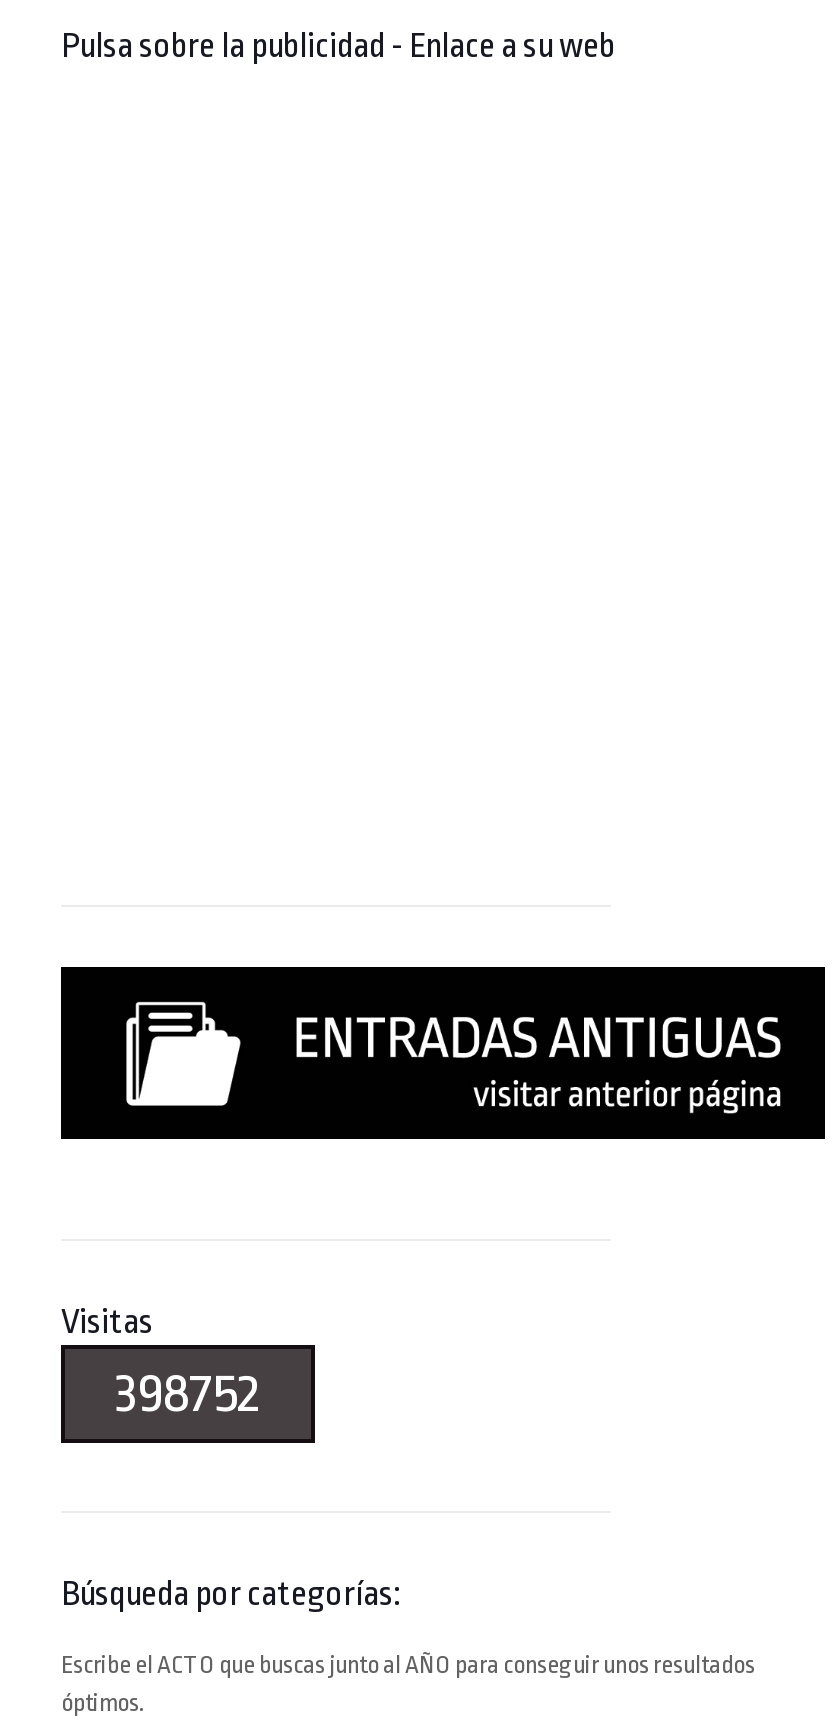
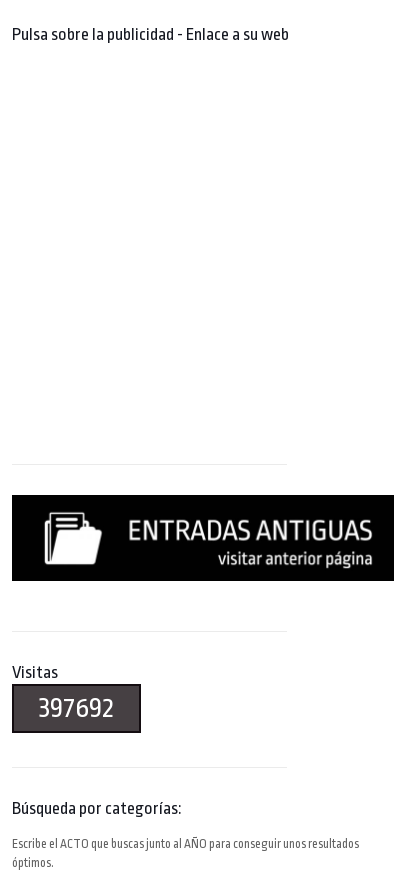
[115,1364,261,1426] 398752 -> [39,693,114,724] 397692

